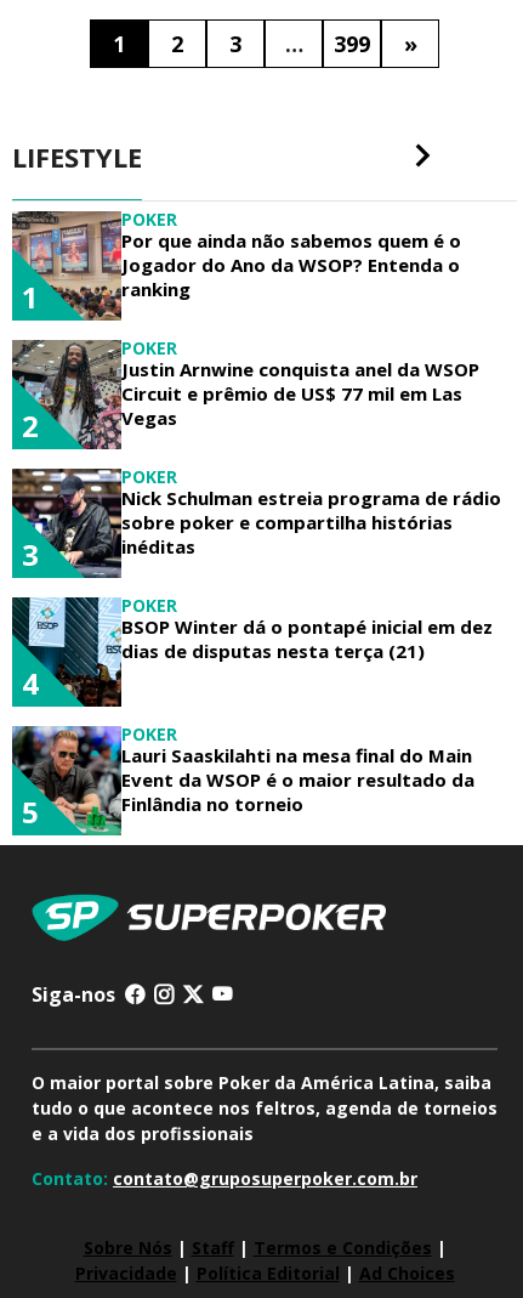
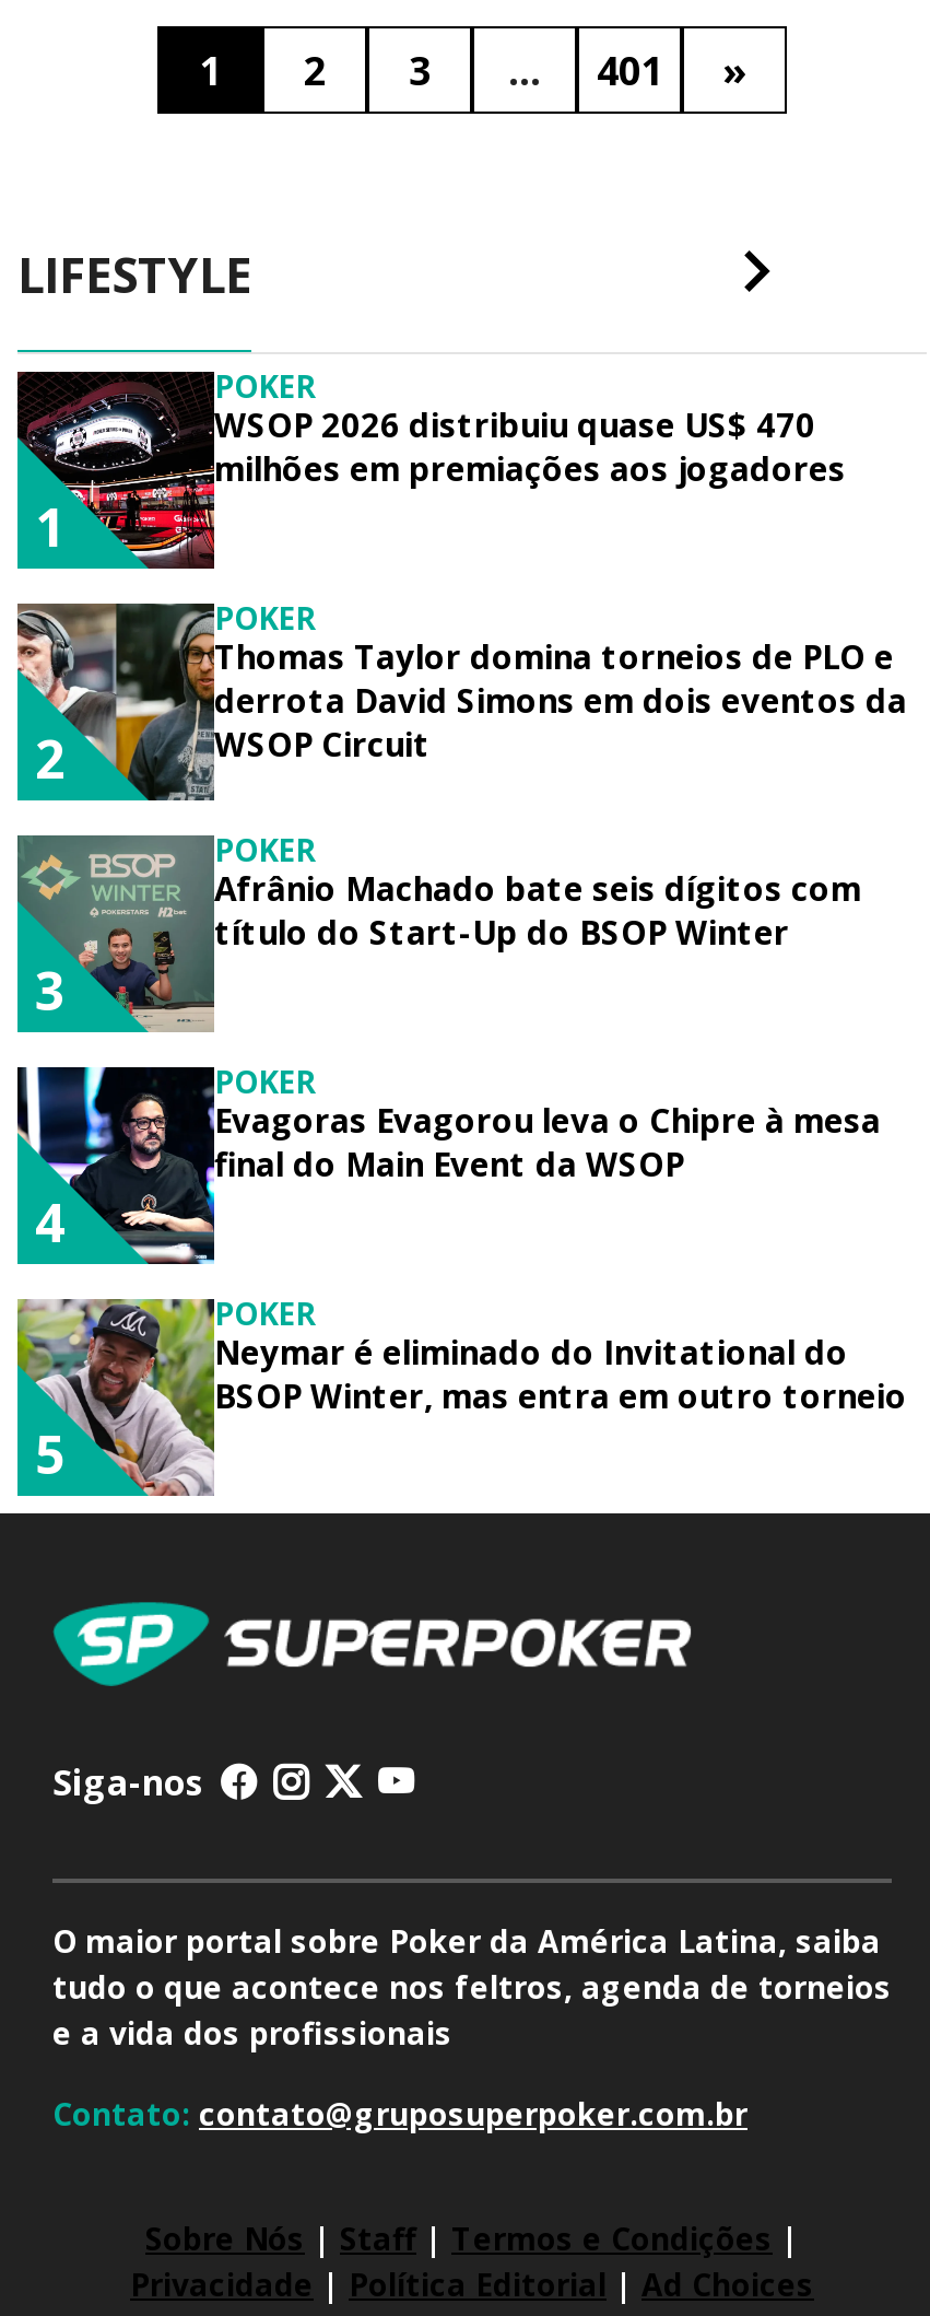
[334,29,370,58] 399 -> [597,43,662,95] 401
[11,210,461,322] [image] | Por que ainda não sabemos quem é o | Jogador do Ano da WSOP? Entenda o | ranking -> [17,370,846,571] [image] | WSOP 2026 distribuiu quase US$ 470 | milhões em premiações aos jogadores
[11,340,479,450] [image] | Justin Arnwine conquista anel da WSOP | Circuit e prêmio de US$ 77 mil em Las | Vegas -> [17,604,907,800] [image] | Thomas Taylor domina torneios de PLO e | derrota David Simons em dois eventos da | WSOP Circuit
[12,469,501,578] [image] | Nick Schulman estreia programa de rádio | sobre poker e compartilha histórias | inéditas -> [17,835,861,1032] [image] | Afrânio Machado bate seis dígitos com | título do Start-Up do BSOP Winter
[12,596,493,708] [image] | BSOP Winter dá o pontapé inicial em dez | dias de disputas nesta terça (21) -> [17,1065,881,1266] [image] | Evagoras Evagorou leva o Chipre à mesa | final do Main Event da WSOP
[11,725,474,837] [image] | Lauri Saaskilahti na mesa final do Main | Event da WSOP é o maior resultado da | Finlândia no torneio -> [15,1297,907,1498] [image] | Neymar é eliminado do Invitational do | BSOP Winter, mas entra em outro torneio

